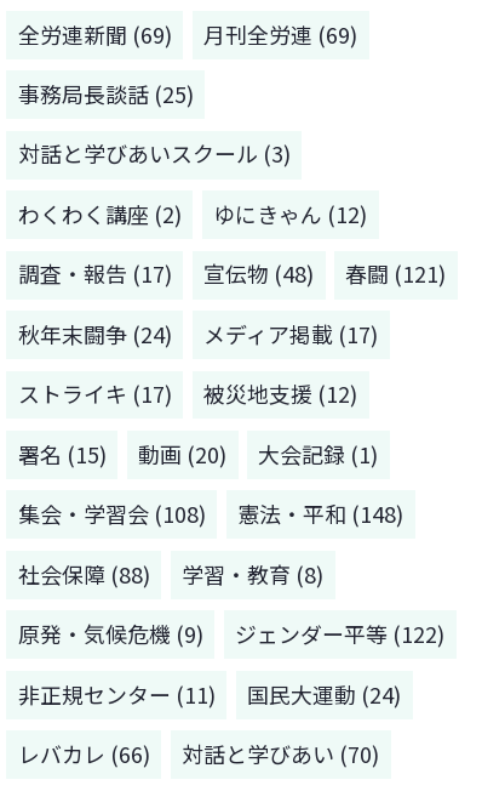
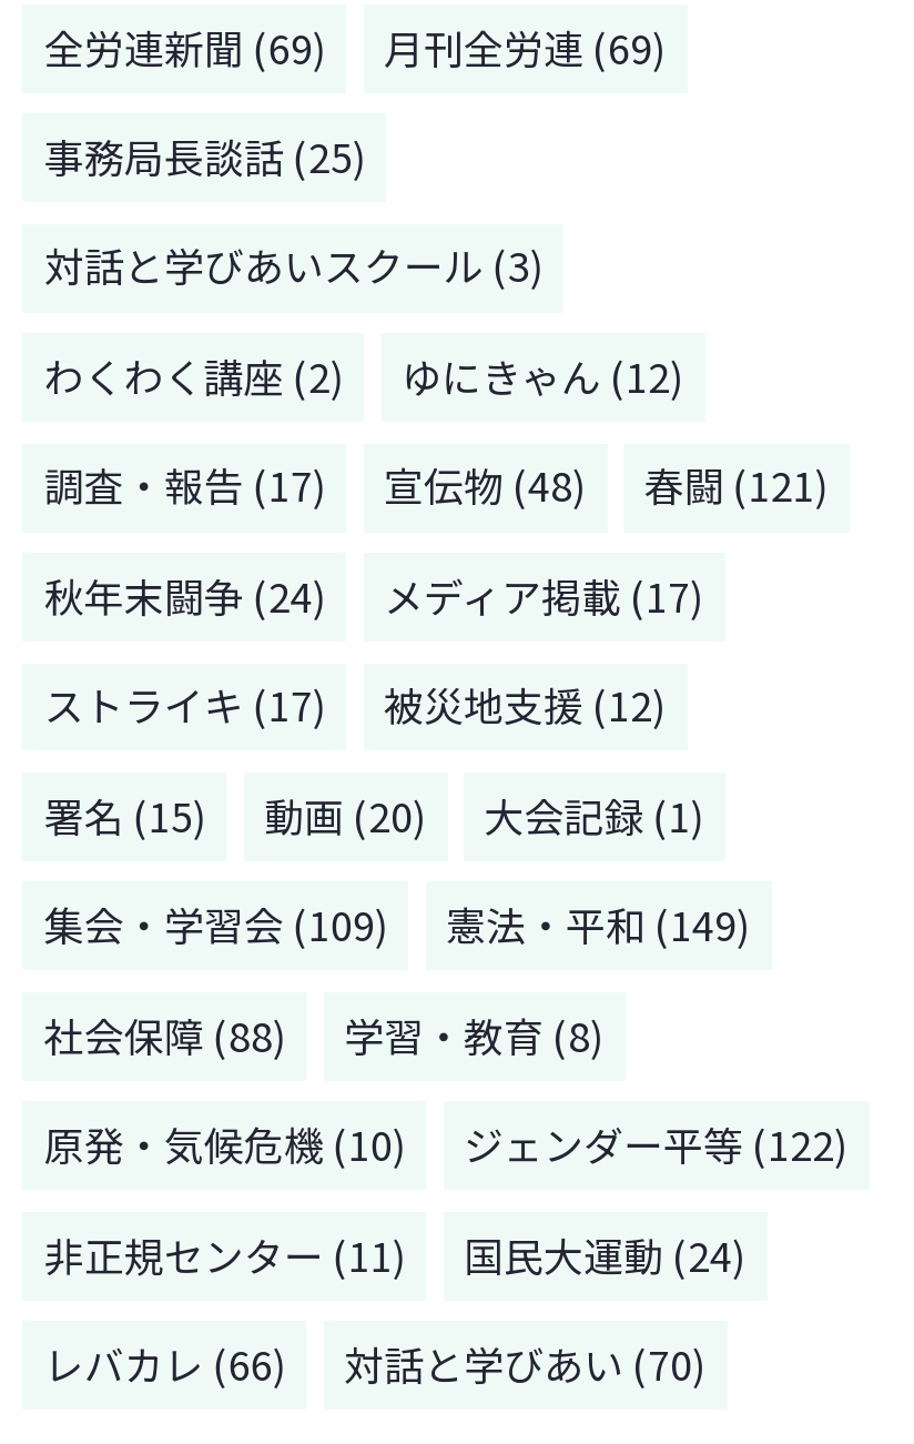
[18,498,206,529] 集会・学習会 (108) -> [44,895,388,953] 集会・学習会 (109)
[237,498,403,529] 憲法・平和 (148) -> [446,895,750,953] 憲法・平和 (149)
[18,618,203,649] 原発・気候危機 (9) -> [44,1115,406,1173] 原発・気候危機 (10)

